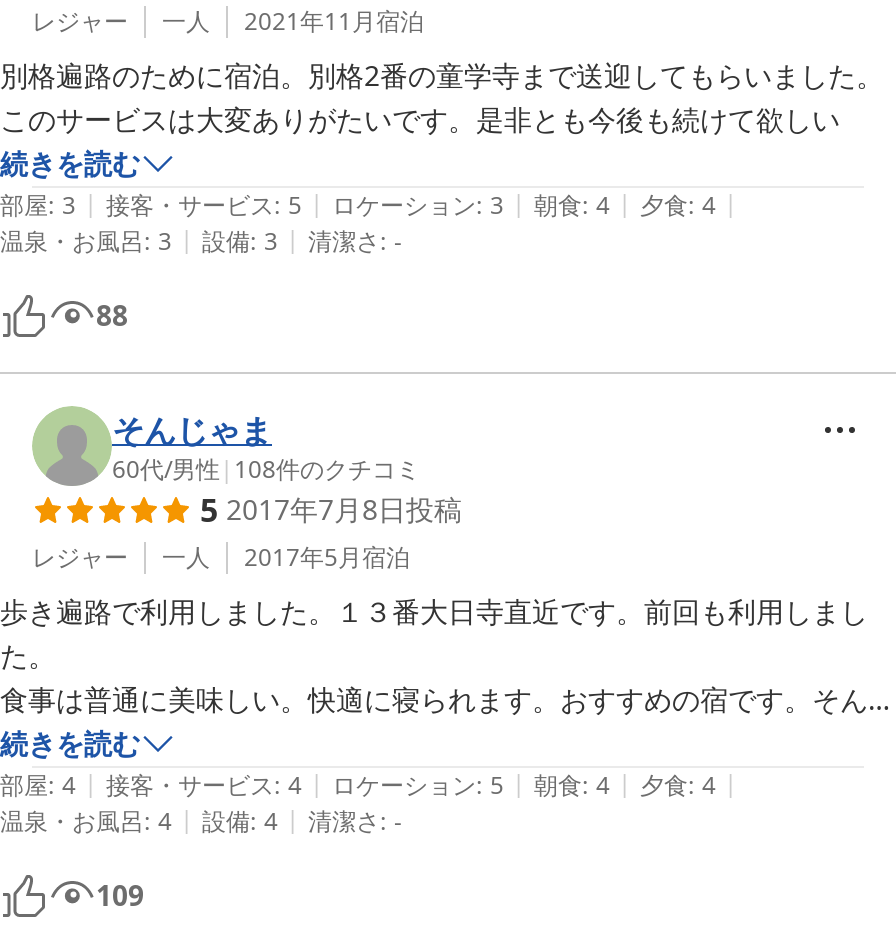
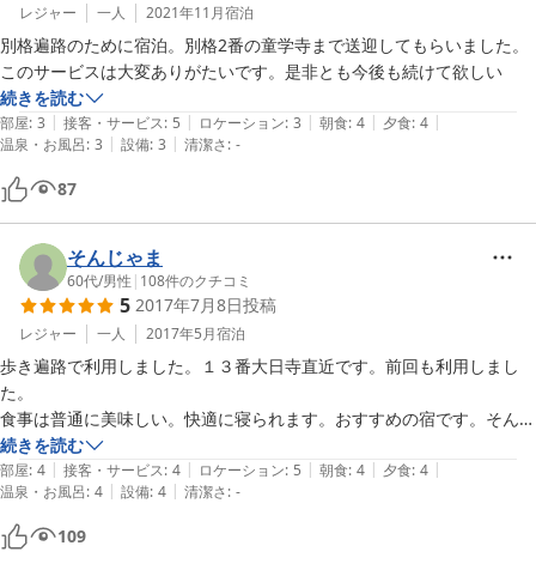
[96,296,128,334] 88 -> [57,177,77,200] 87

